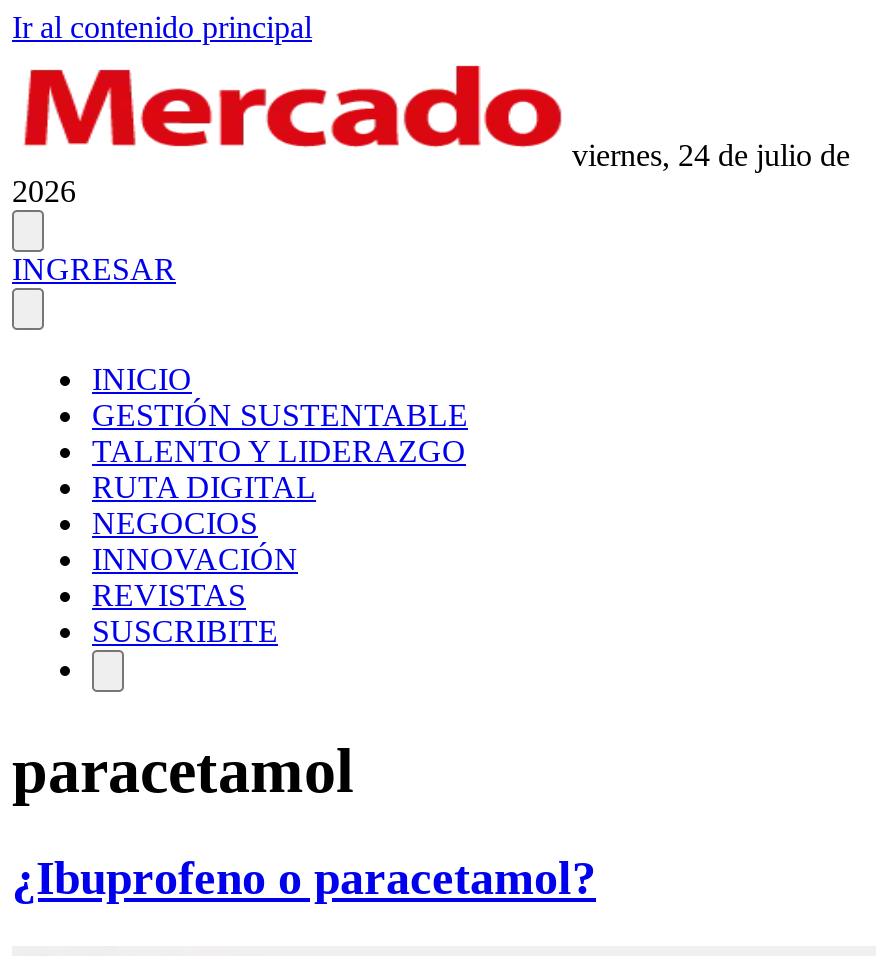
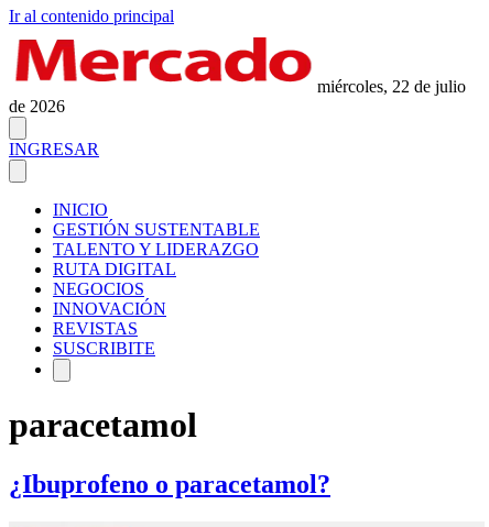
[12,138,850,208] viernes, 24 de julio de | 2026 -> [9,77,466,116] miércoles, 22 de julio | de 2026

